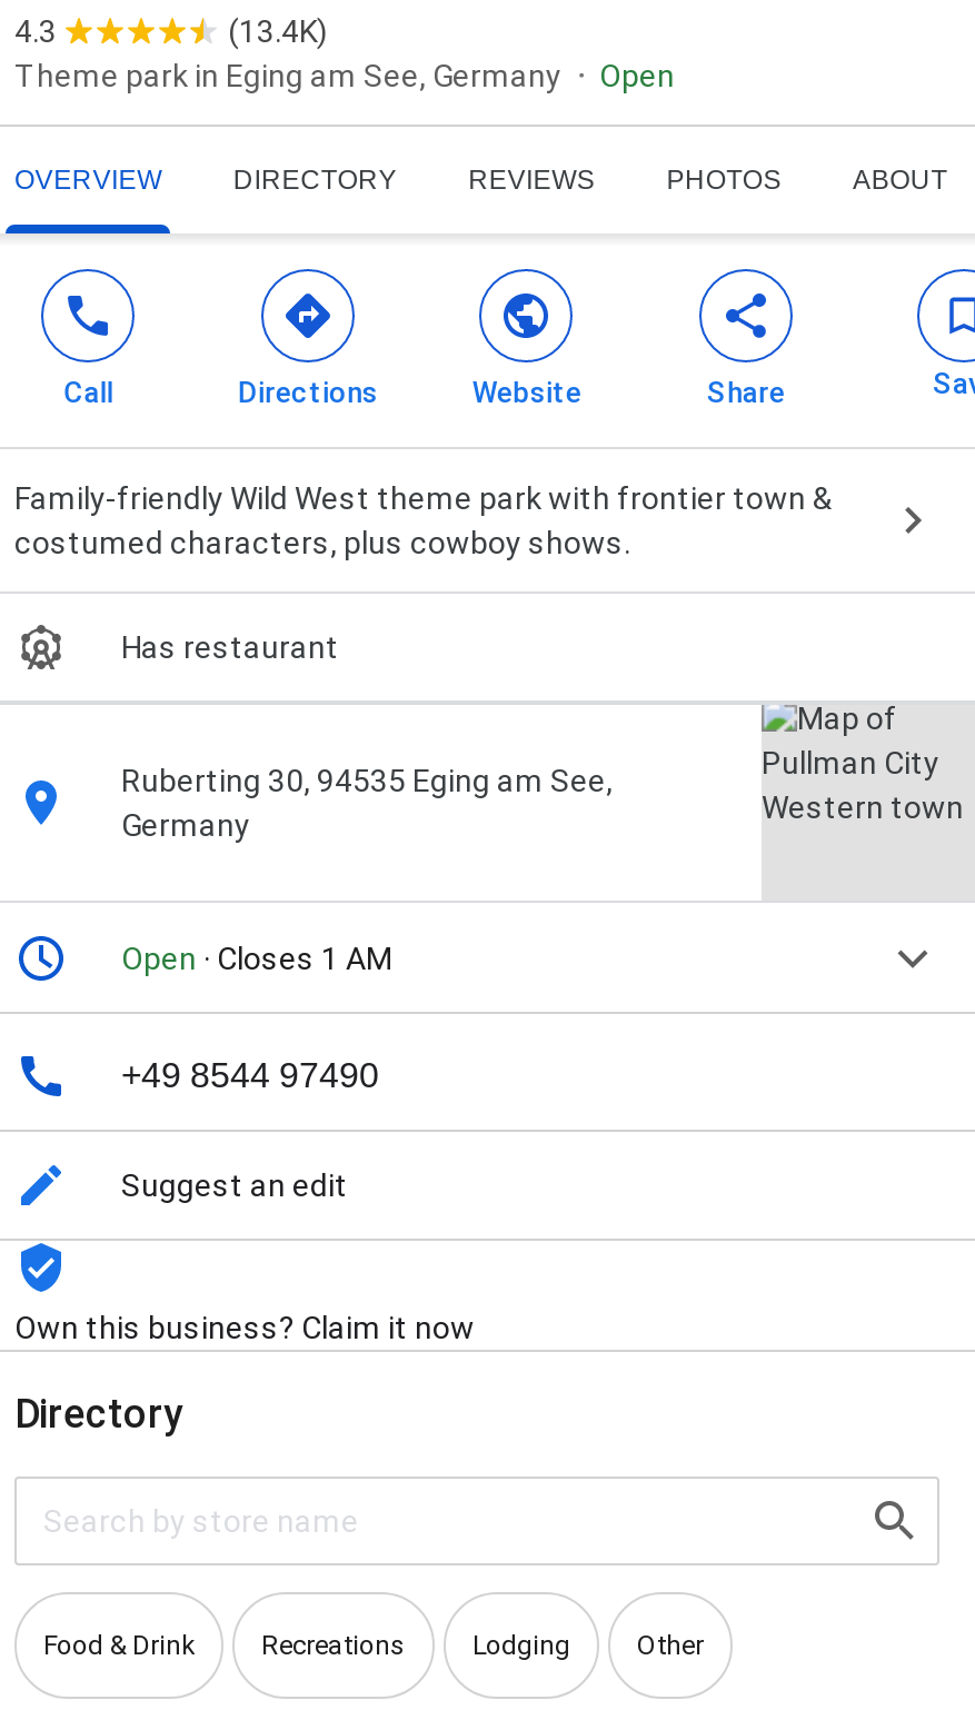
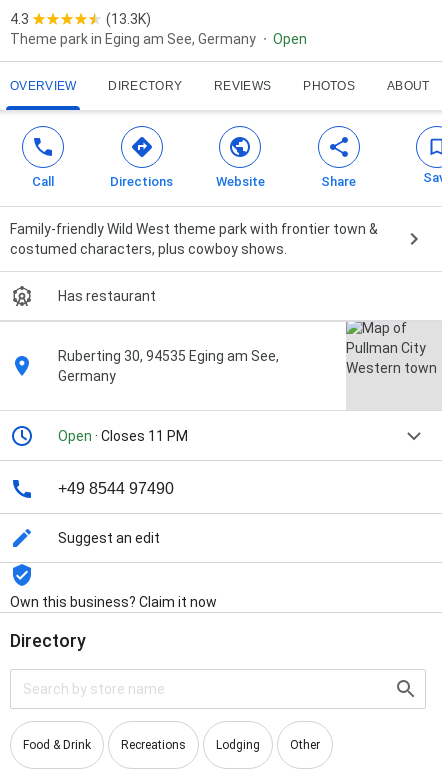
[228,14,328,49] (13.4K) -> [106,11,151,27] (13.3K)
[121,941,392,977] Open · Closes 1 AM -> [58,428,188,444] Open · Closes 11 PM

